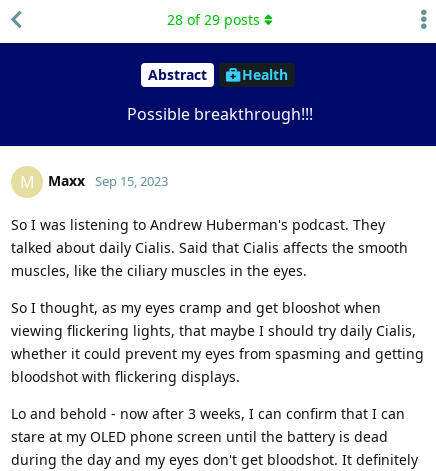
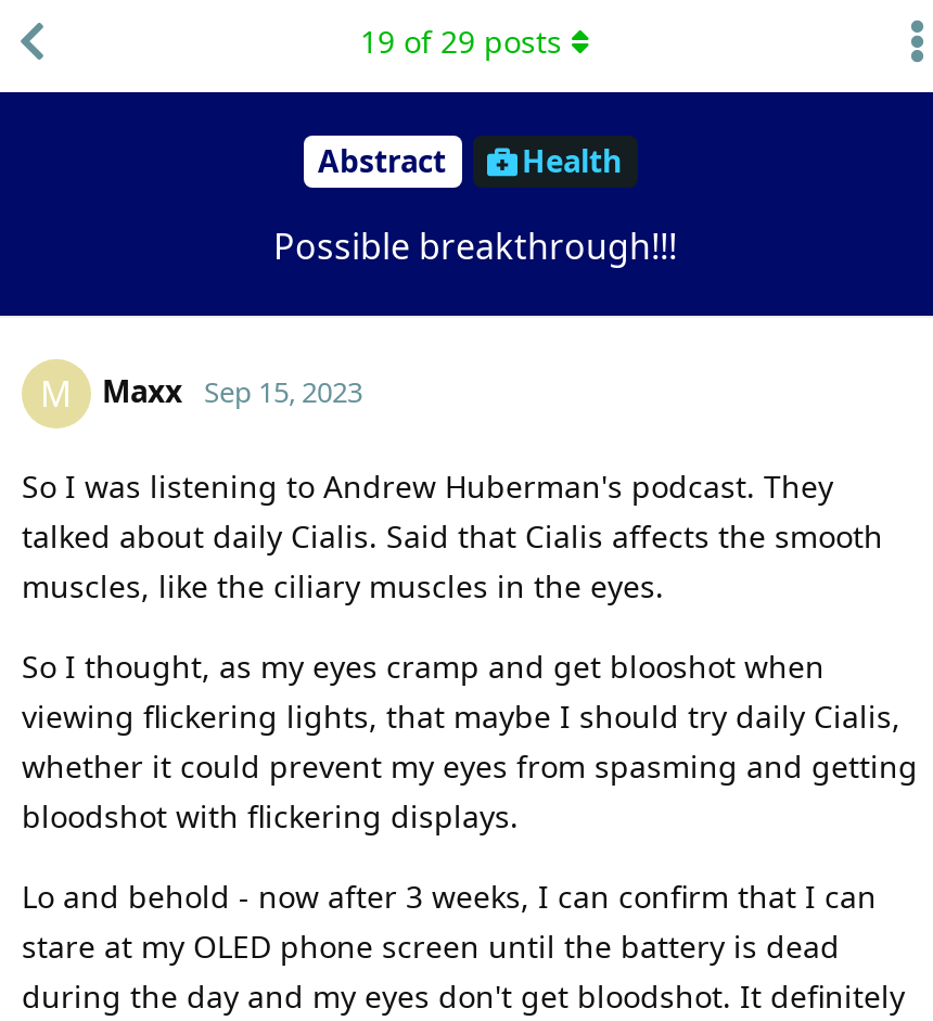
[167,10,260,29] 28 of 29 posts -> [360,21,562,62] 19 of 29 posts

